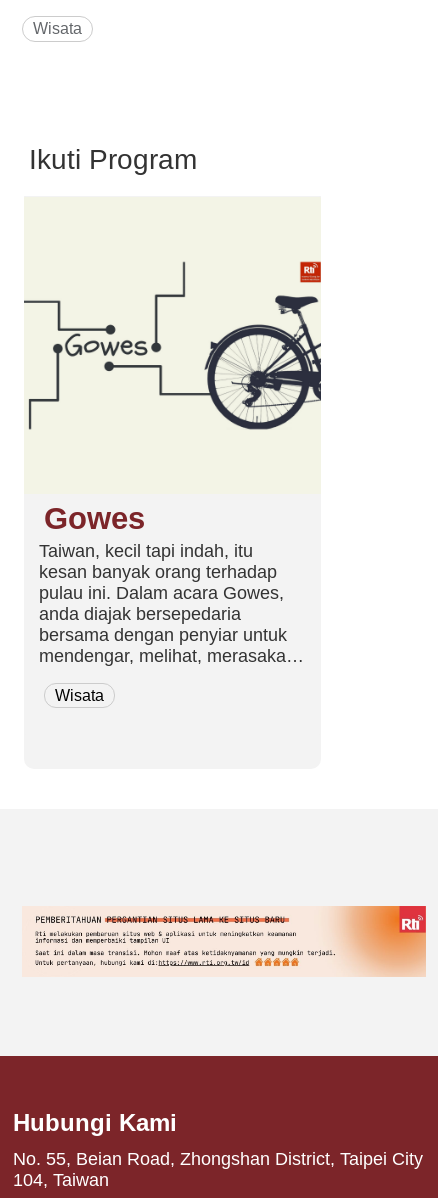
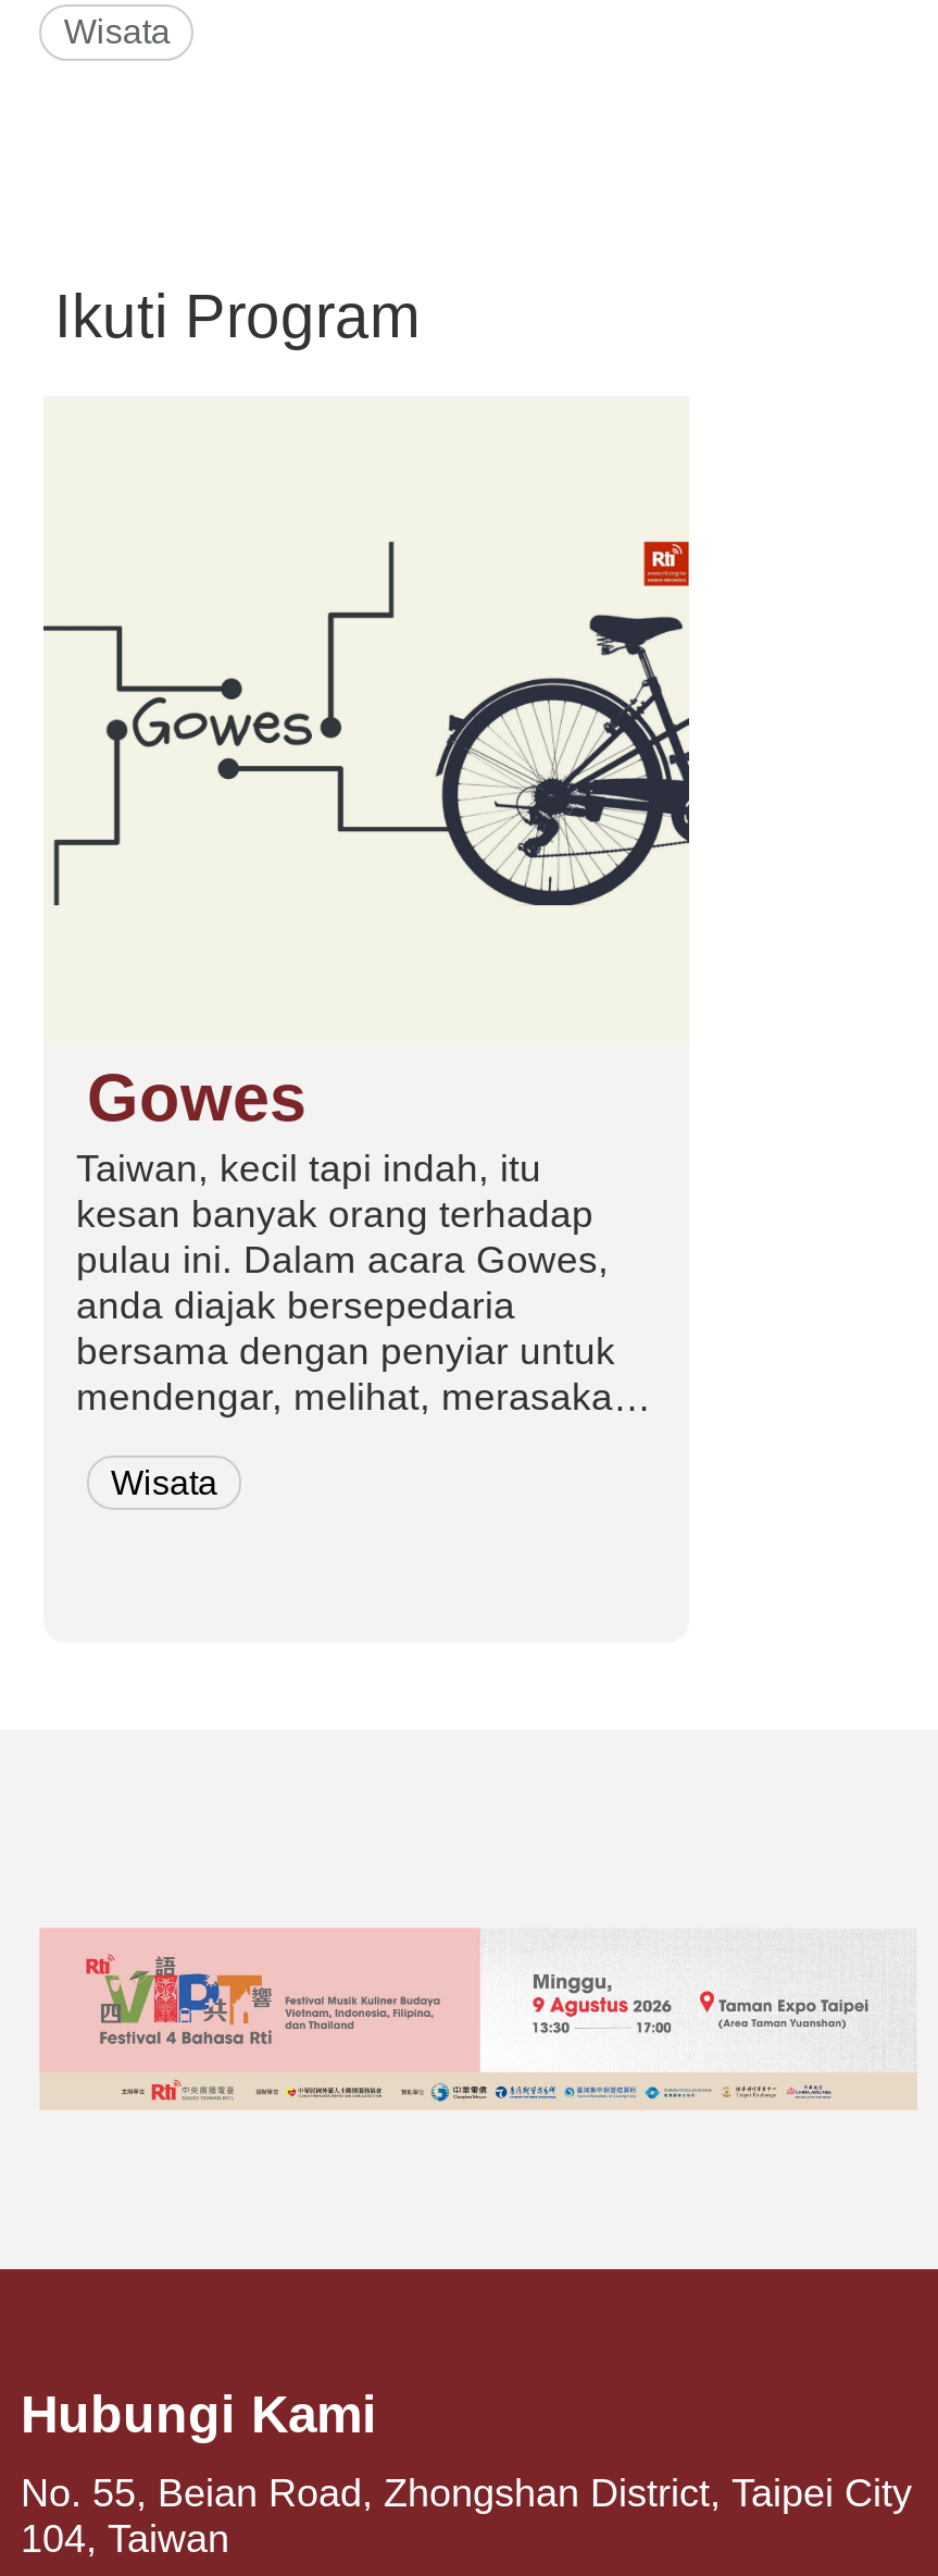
[23,900,427,982] [image] -> [39,1928,917,2110] [image]

